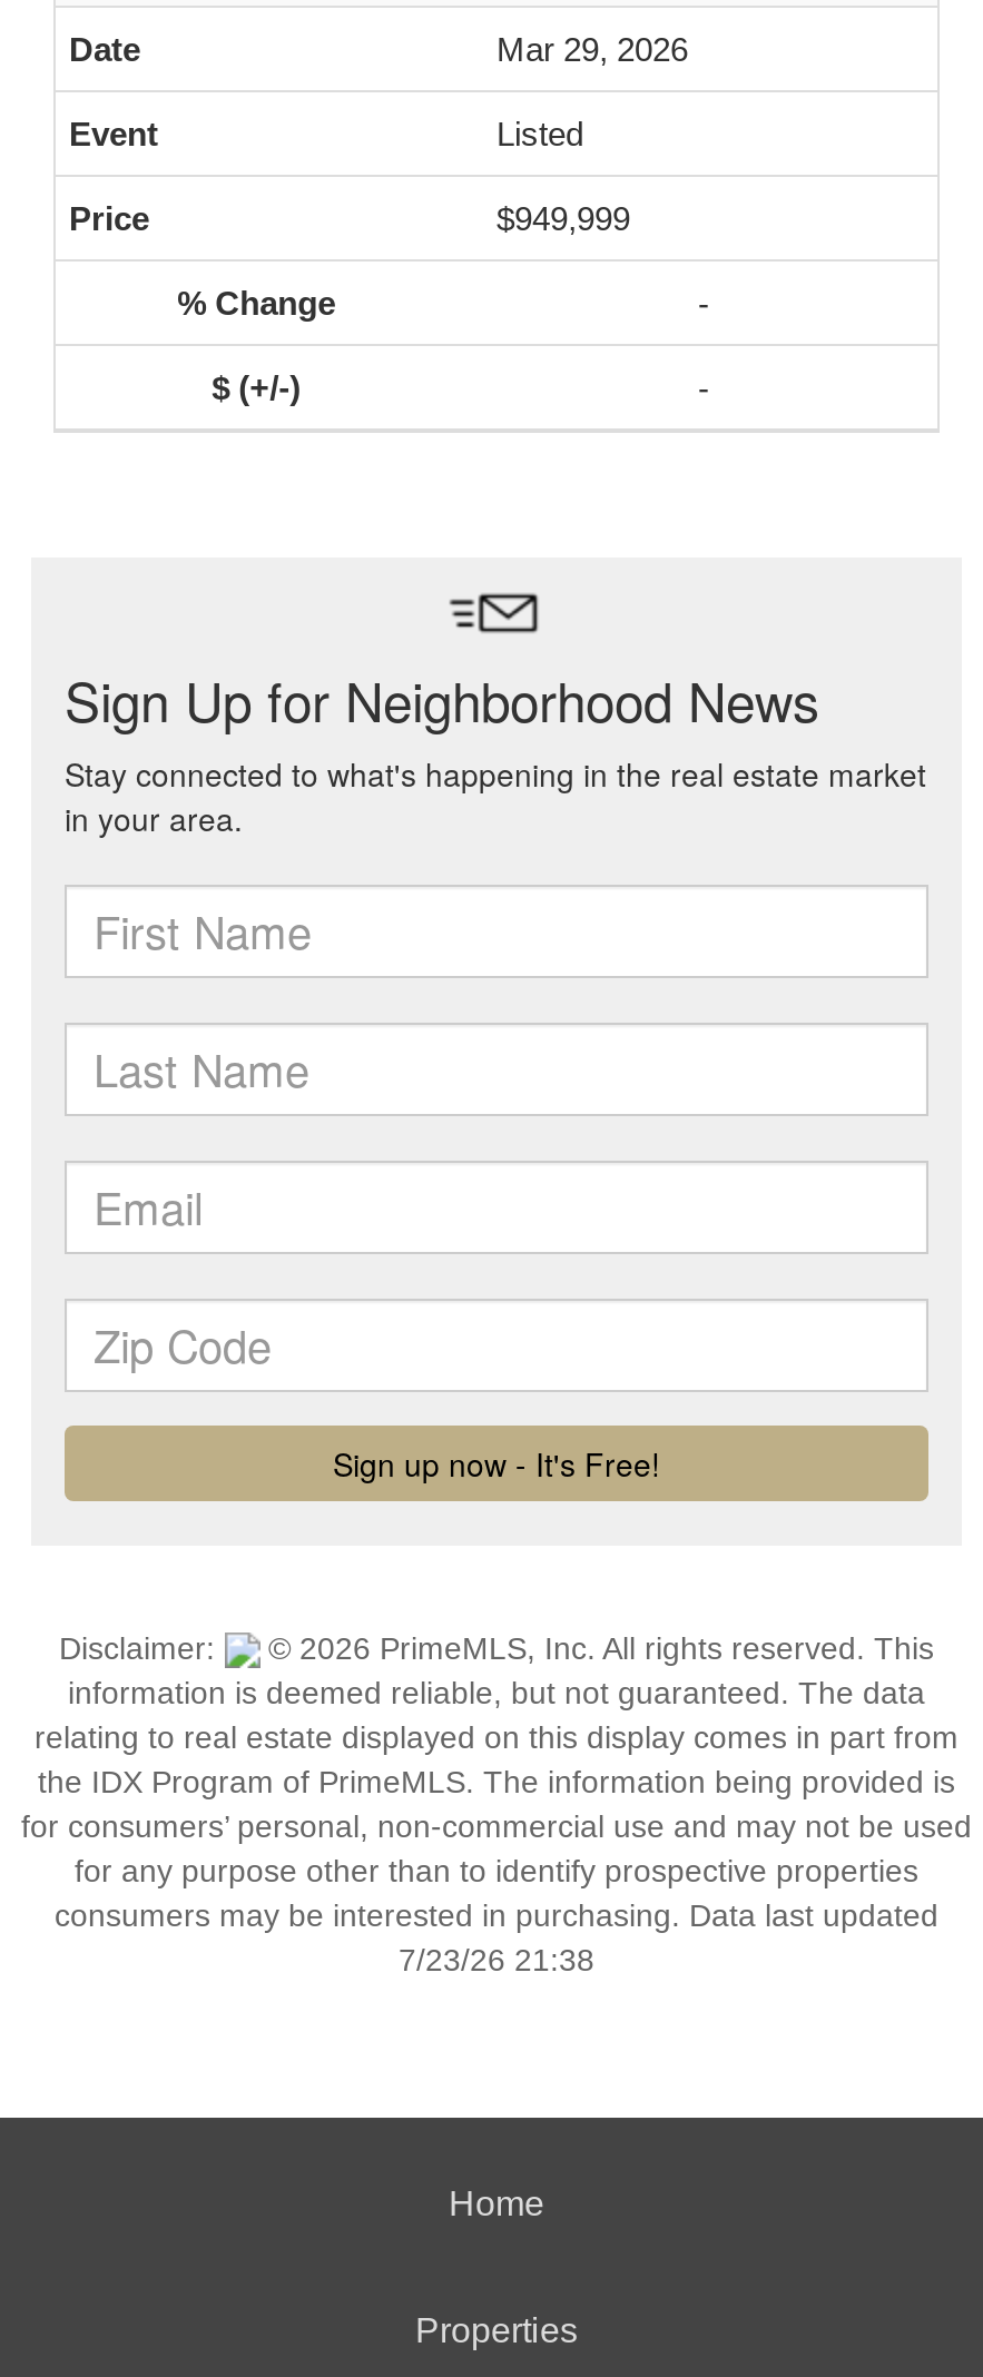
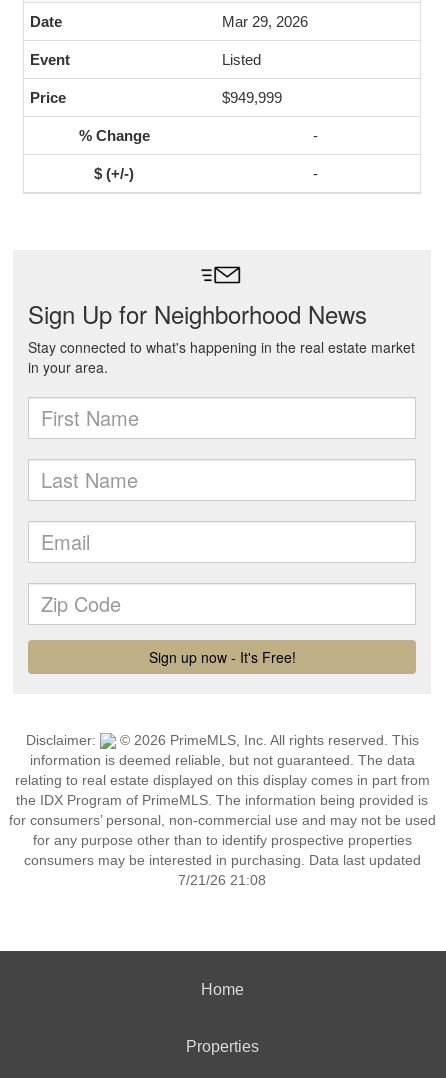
[399,1942,594,1977] 7/23/26 21:38 -> [178,872,266,888] 7/21/26 21:08

